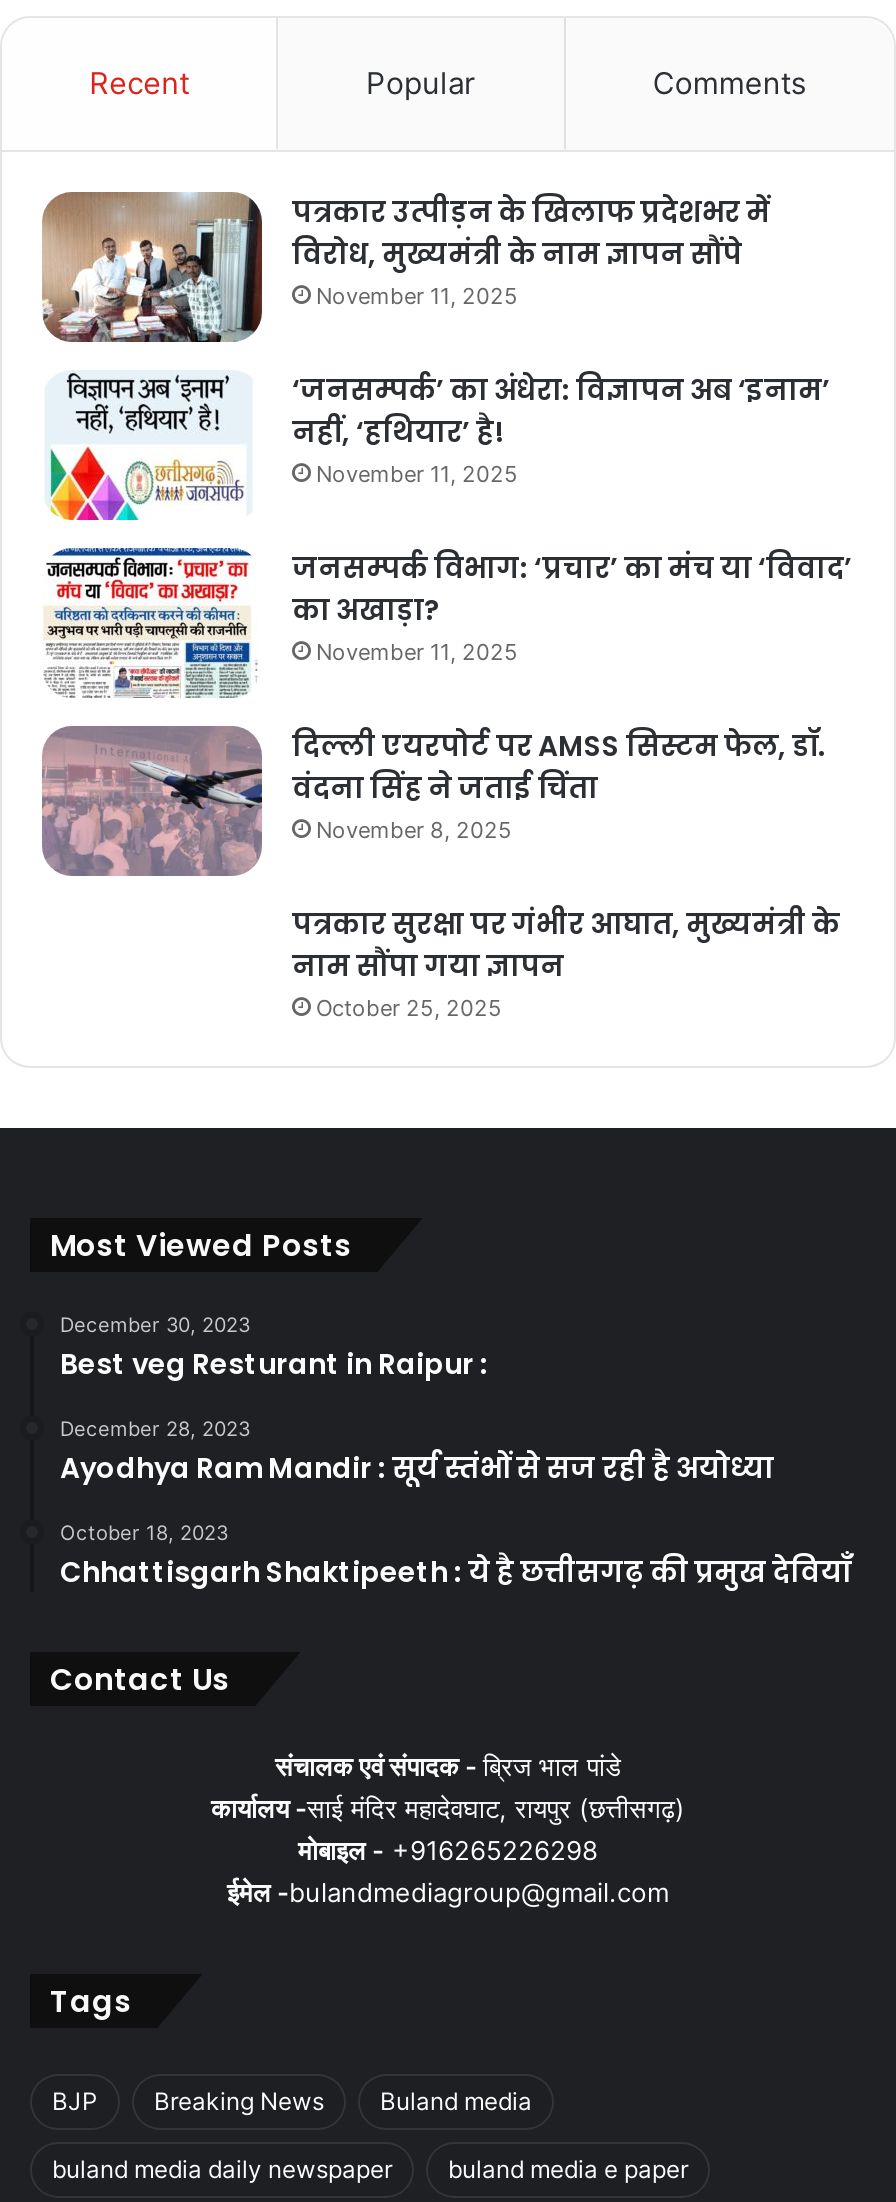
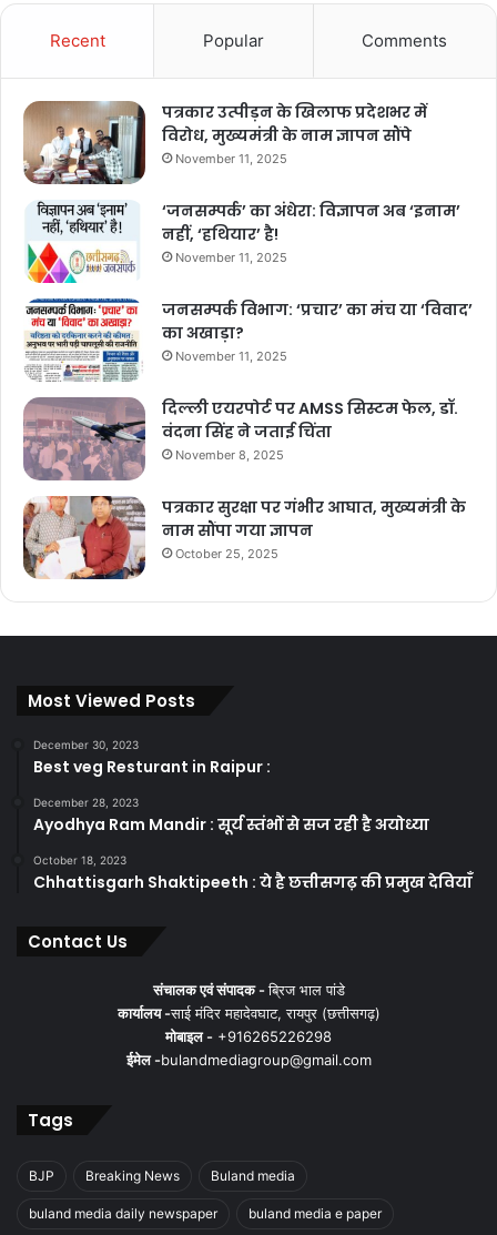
none -> [22,495,146,580] [image]

